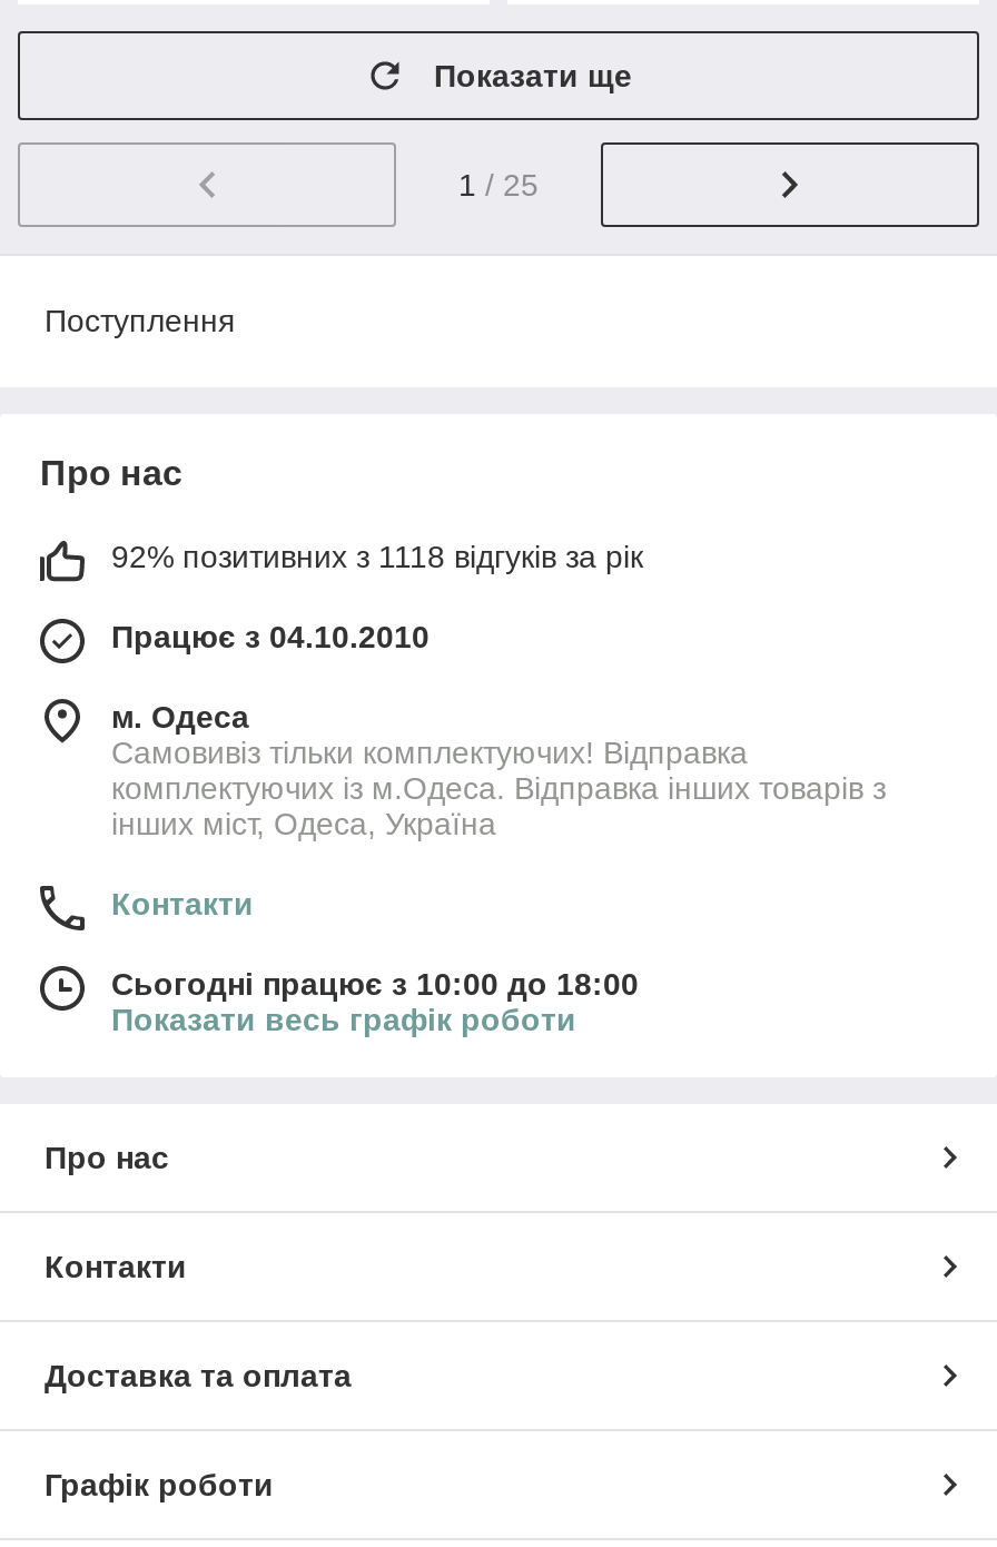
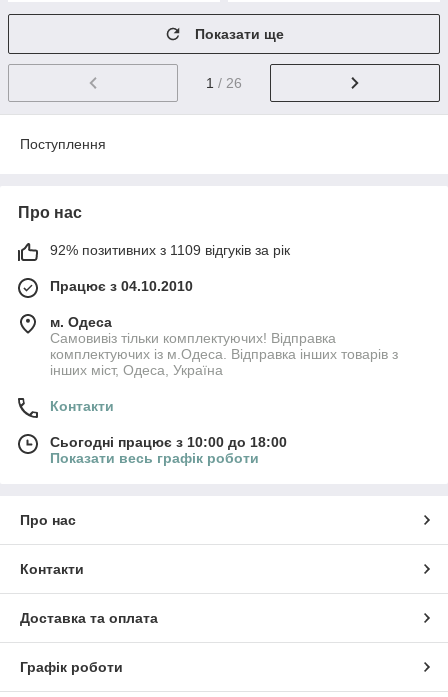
[458,167,539,203] 1 / 25 -> [206,75,242,91] 1 / 26
[111,539,643,574] 92% позитивних з 1118 відгуків за рік -> [50,242,290,258] 92% позитивних з 1109 відгуків за рік

